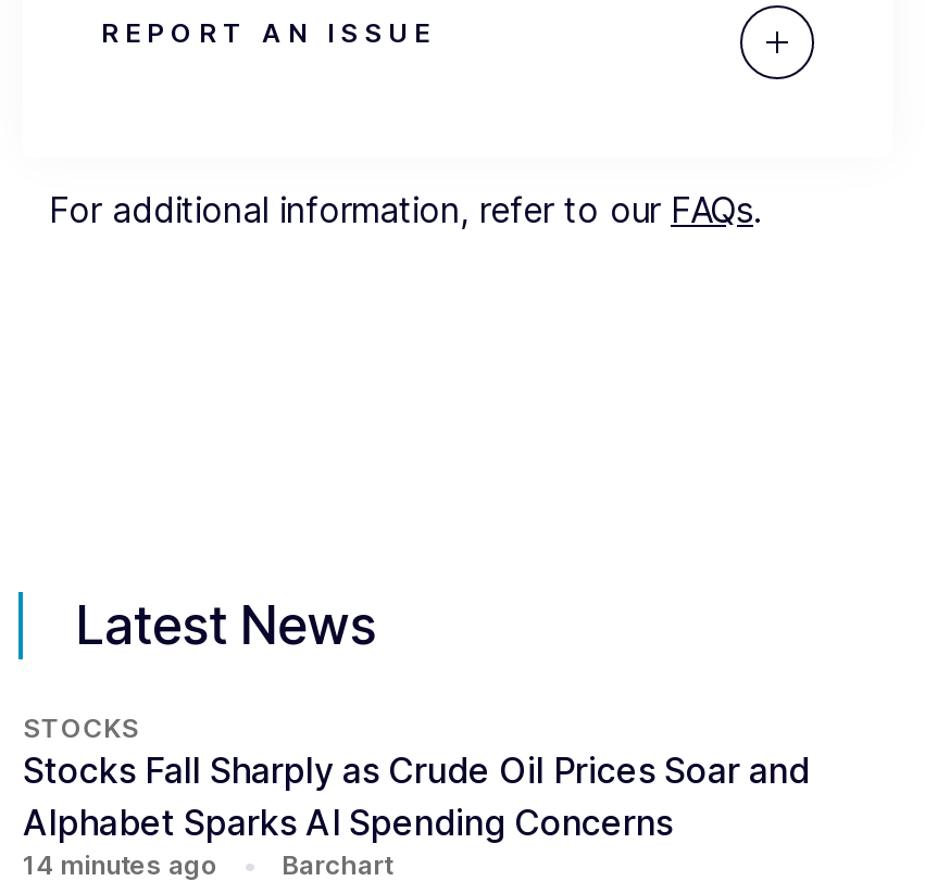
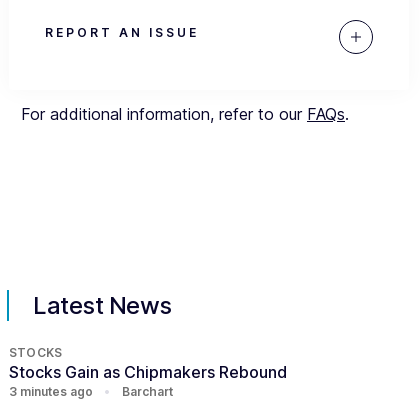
[23,748,810,881] Stocks Fall Sharply as Crude Oil Prices Soar and | Alphabet Sparks AI Spending Concerns | 14 minutes ago -> [9,362,287,399] Stocks Gain as Chipmakers Rebound | 3 minutes ago

